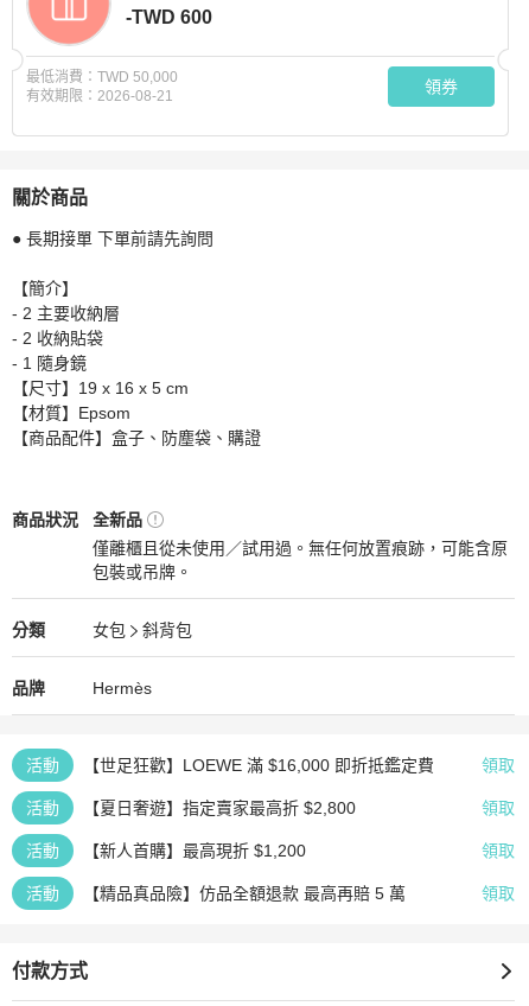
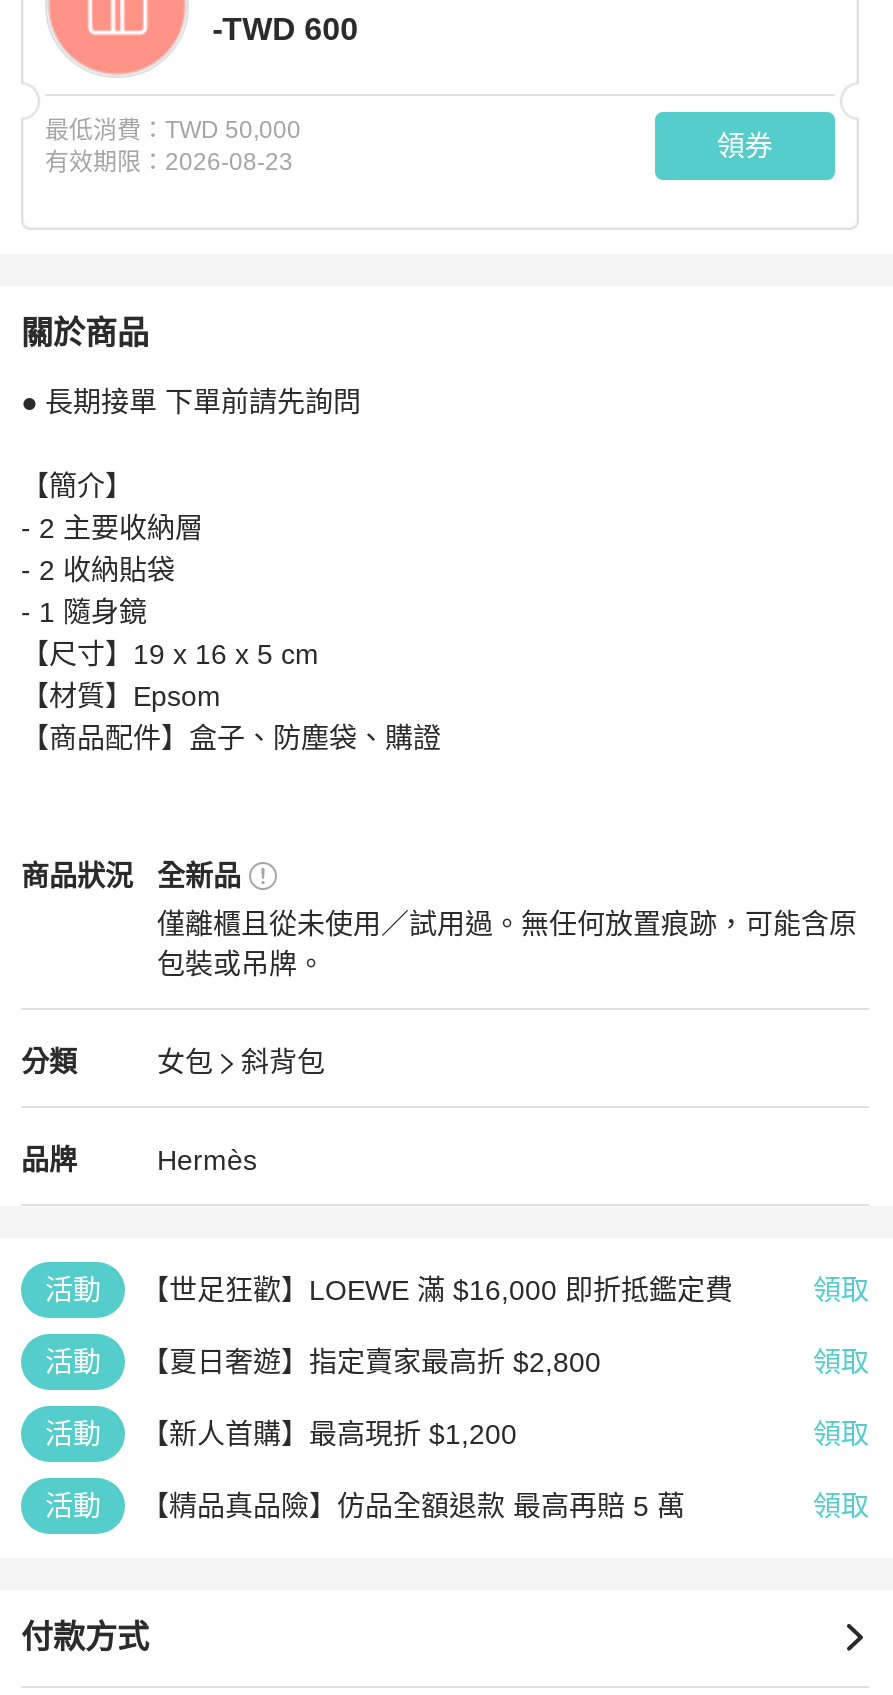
[26,87,173,104] 有效期限：2026-08-21 -> [45,147,293,175] 有效期限：2026-08-23

